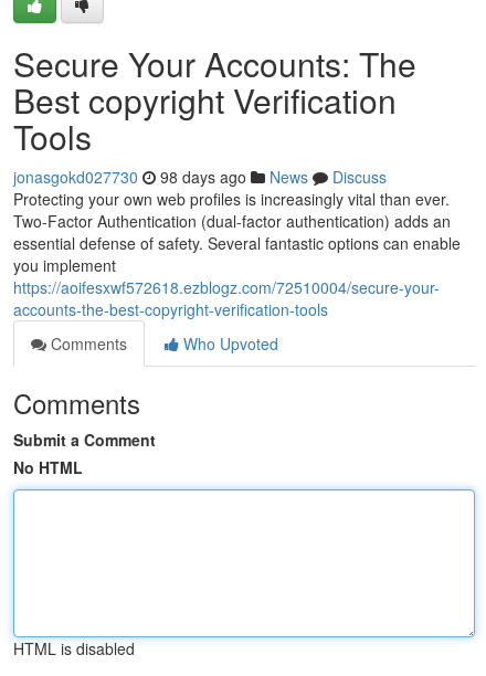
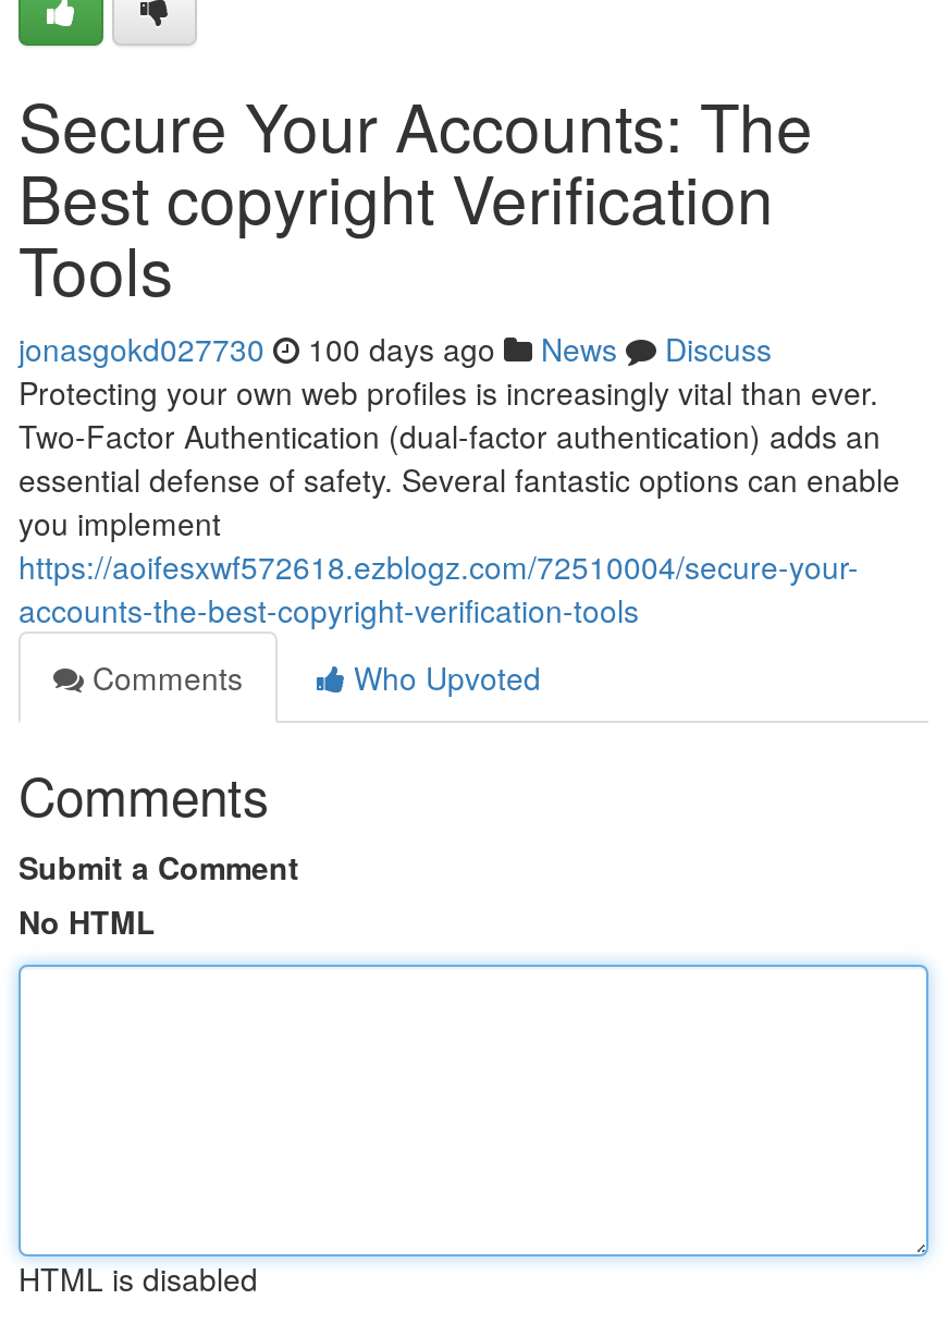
[13,166,387,188] jonasgokd027730 98 days ago News Discuss -> [19,327,772,370] jonasgokd027730 100 days ago News Discuss

